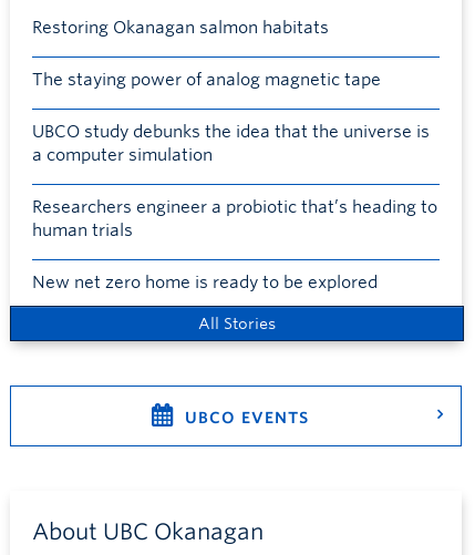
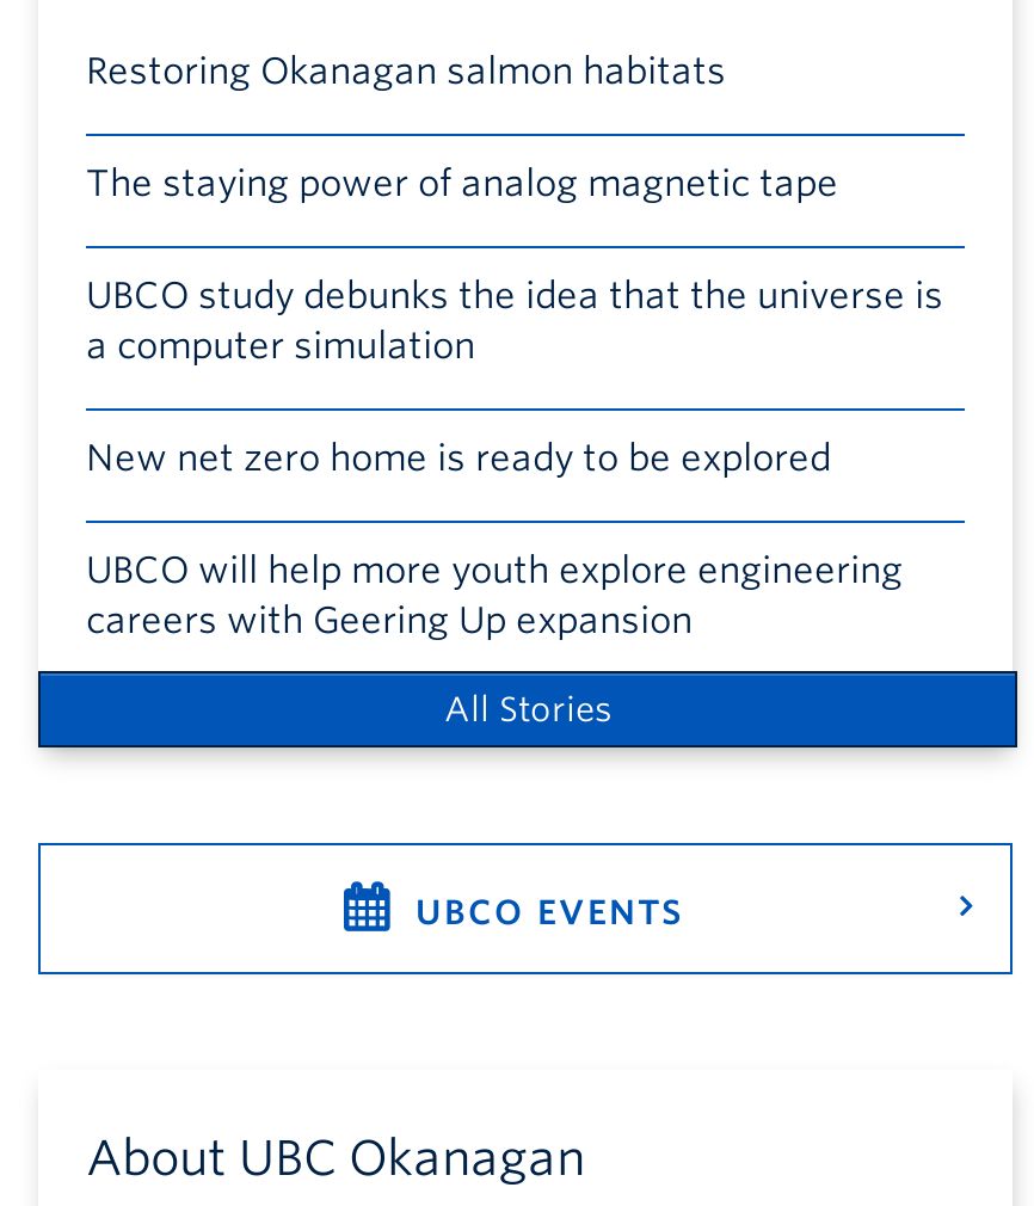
[32,197,437,240] Researchers engineer a probiotic that’s heading to | human trials -> none
moved [32,272,378,292] -> [86,437,831,480]: New net zero home is ready to be explored
none -> [86,549,903,642] UBCO will help more youth explore engineering | careers with Geering Up expansion

